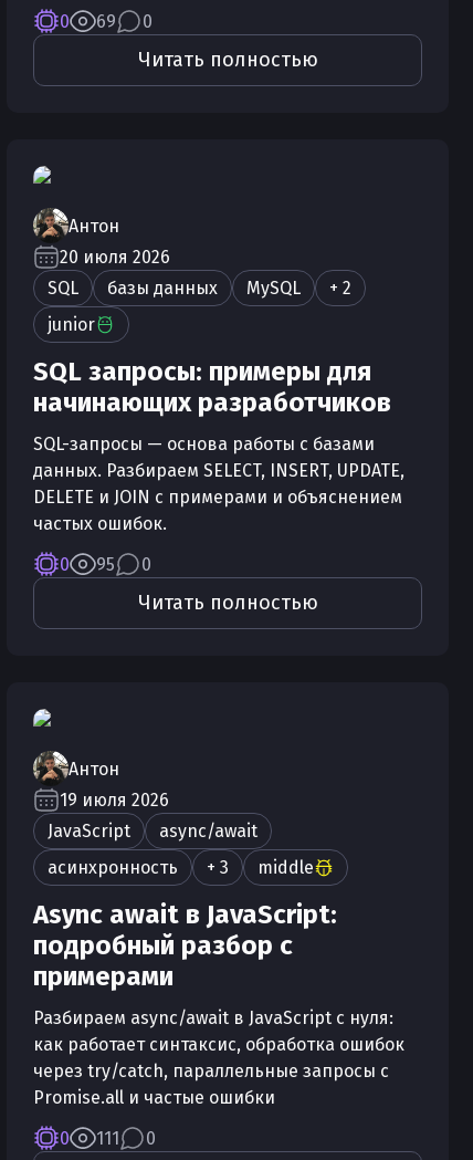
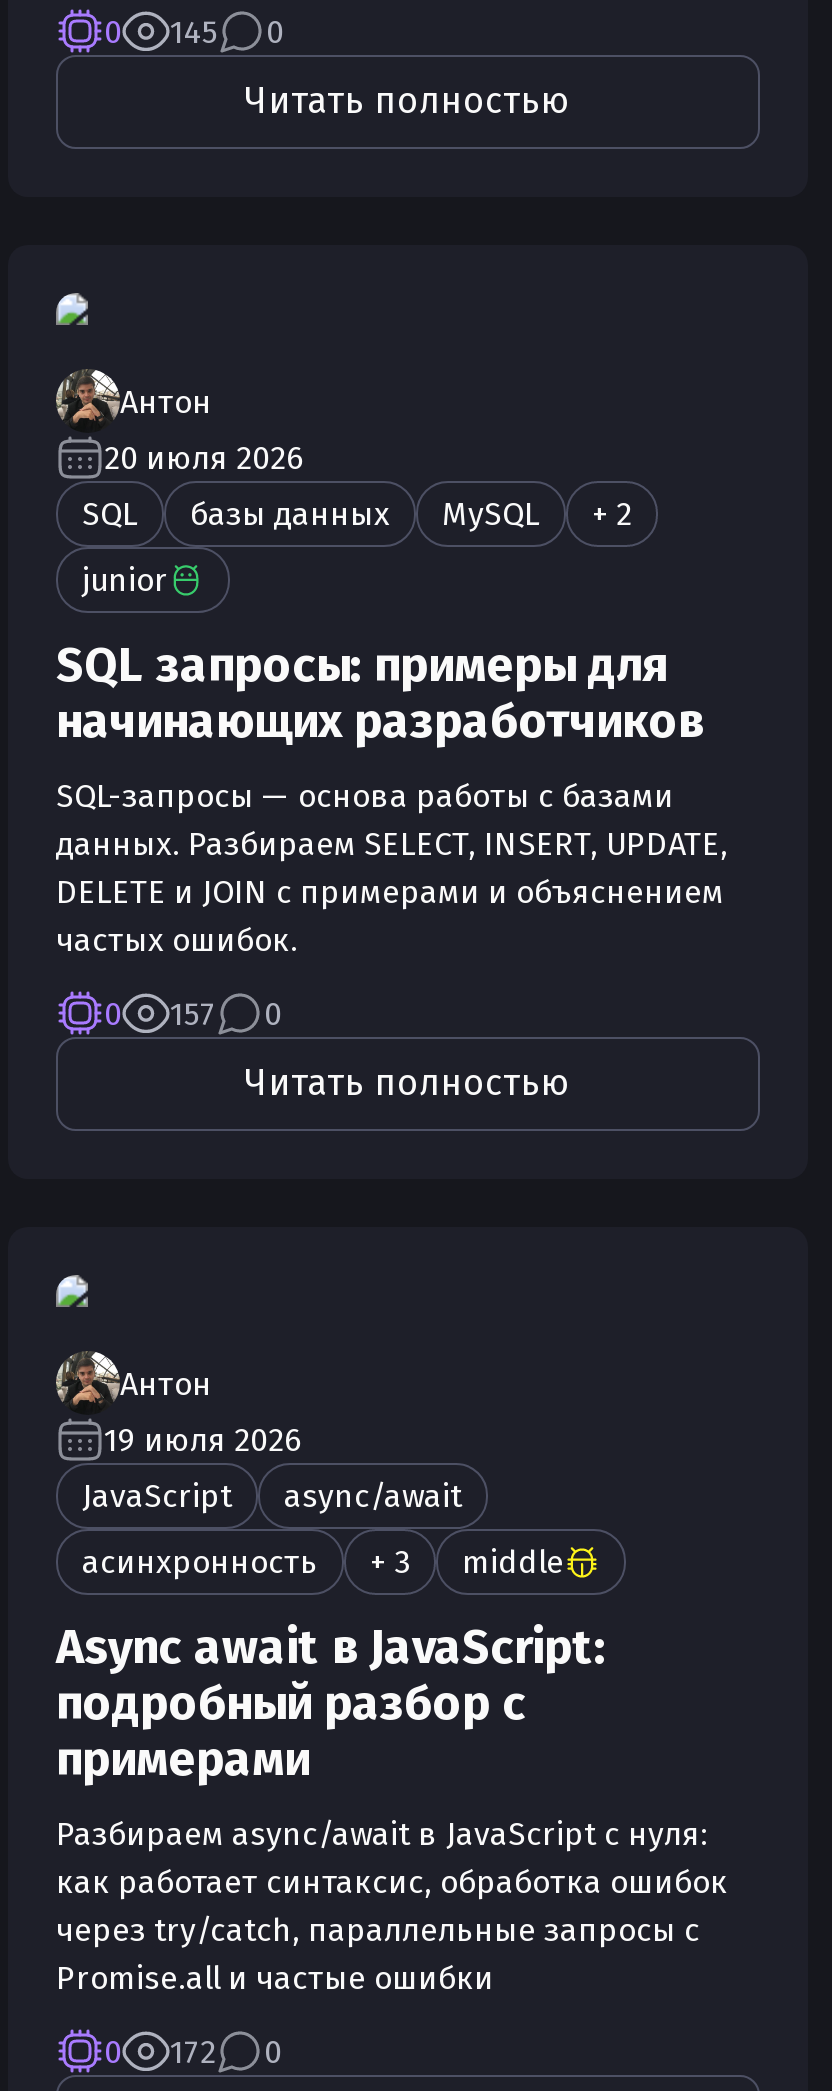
[60,11,153,32] 0 69 0 -> [104,12,284,50] 0 145 0
[60,553,151,574] 0 95 0 -> [104,994,282,1032] 0 157 0
[60,1127,156,1148] 0 111 0 -> [104,2032,282,2070] 0 172 0

